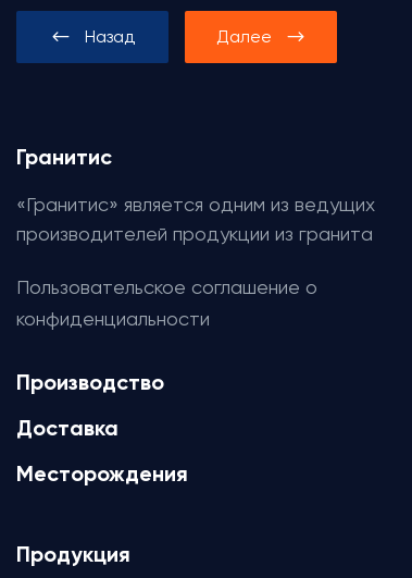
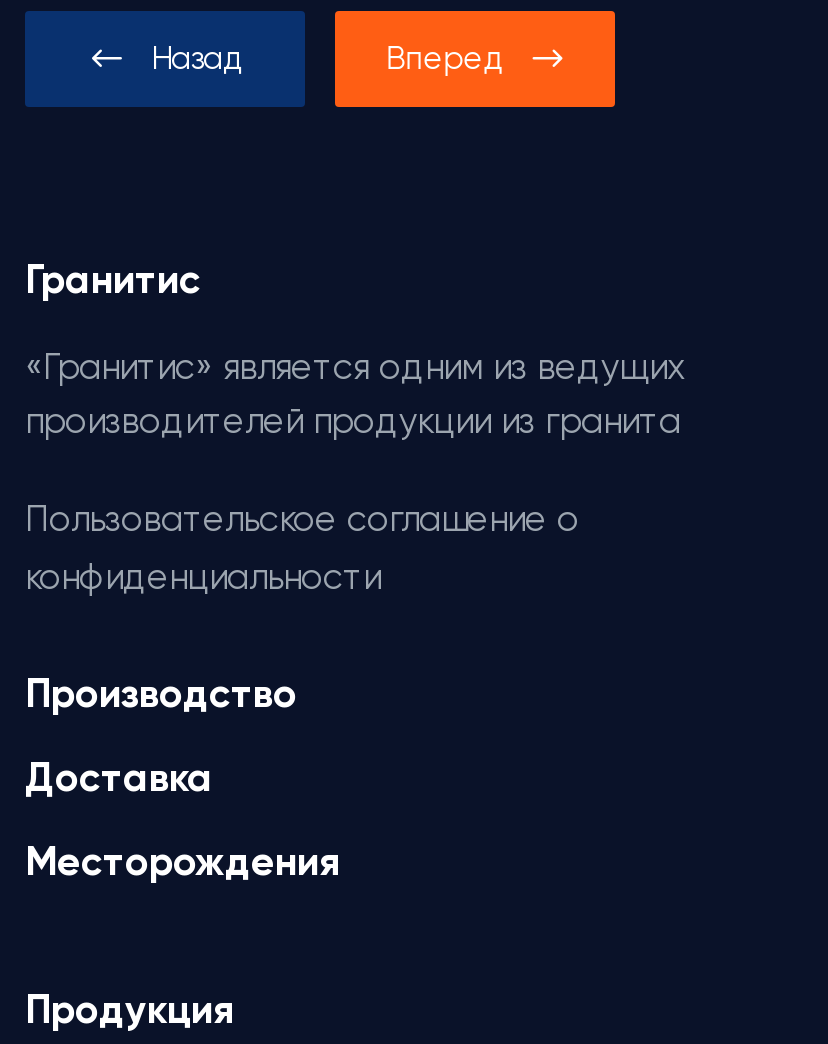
[217,26,272,47] Далее -> [385,39,503,77] Вперед

